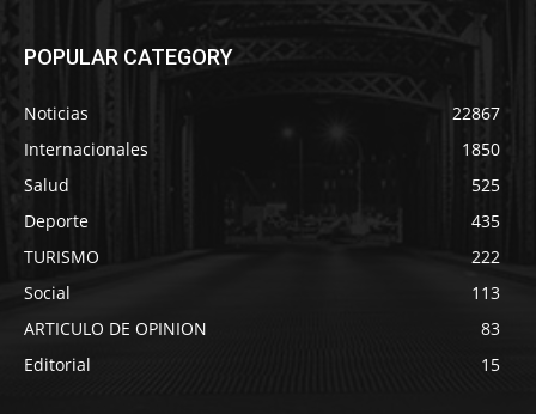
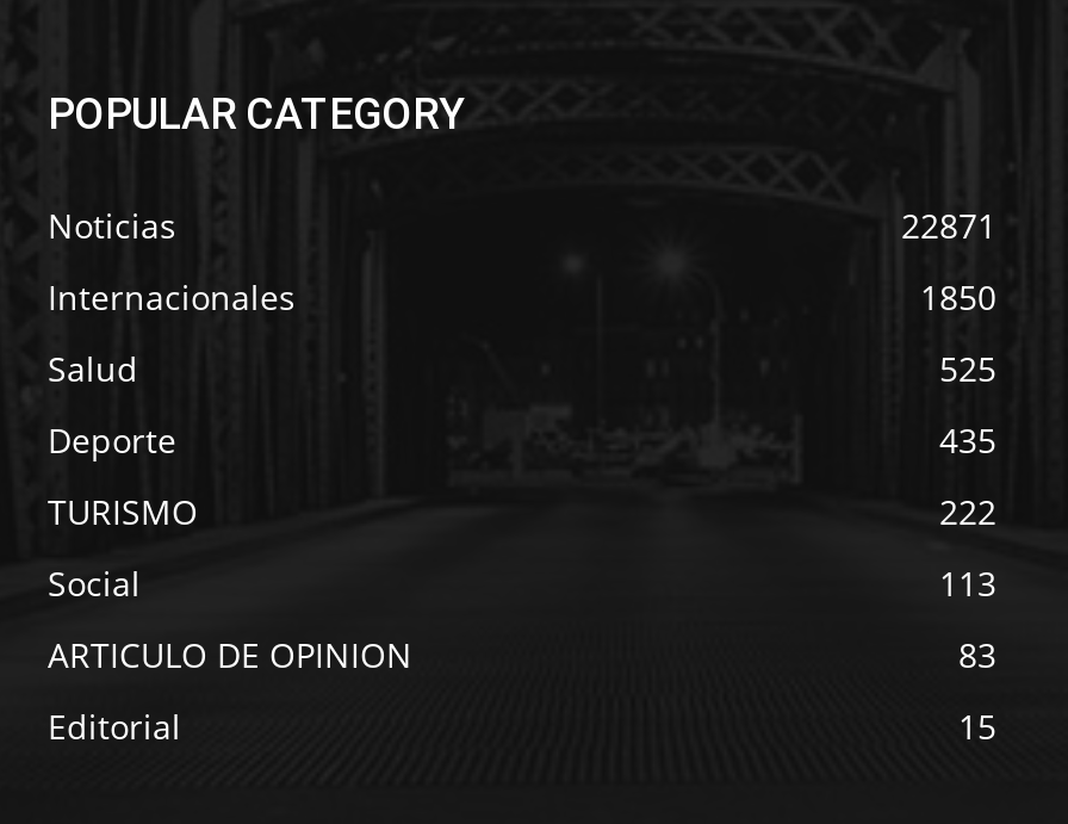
[452,102,500,124] 22867 -> [901,203,996,248] 22871

